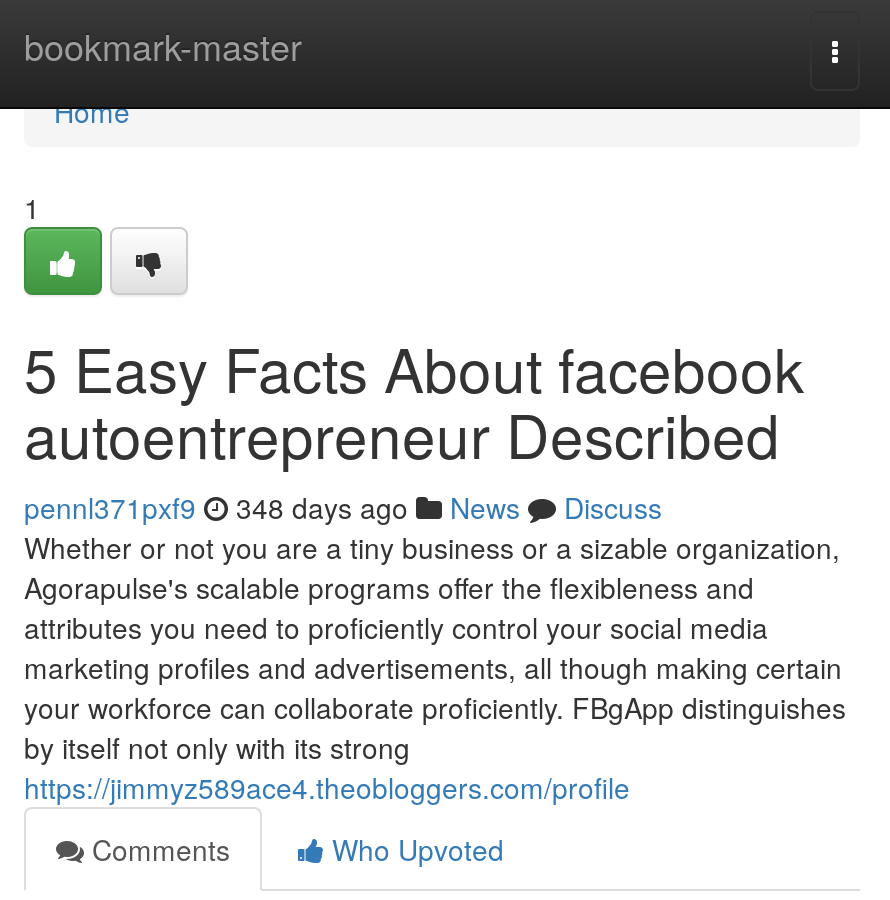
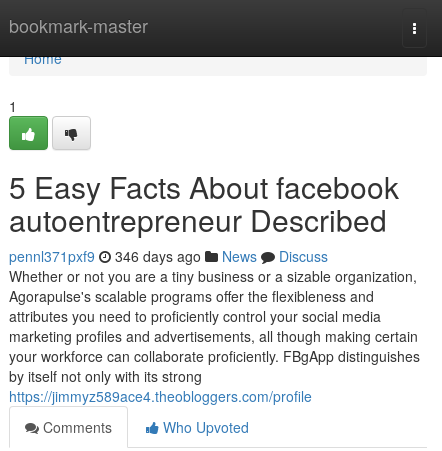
[24,487,662,527] pennl371pxf9 348 days ago News Discuss -> [9,246,328,266] pennl371pxf9 346 days ago News Discuss

